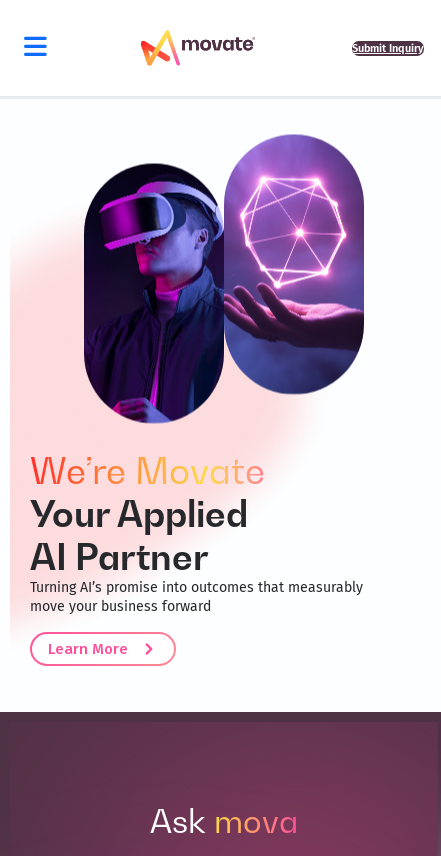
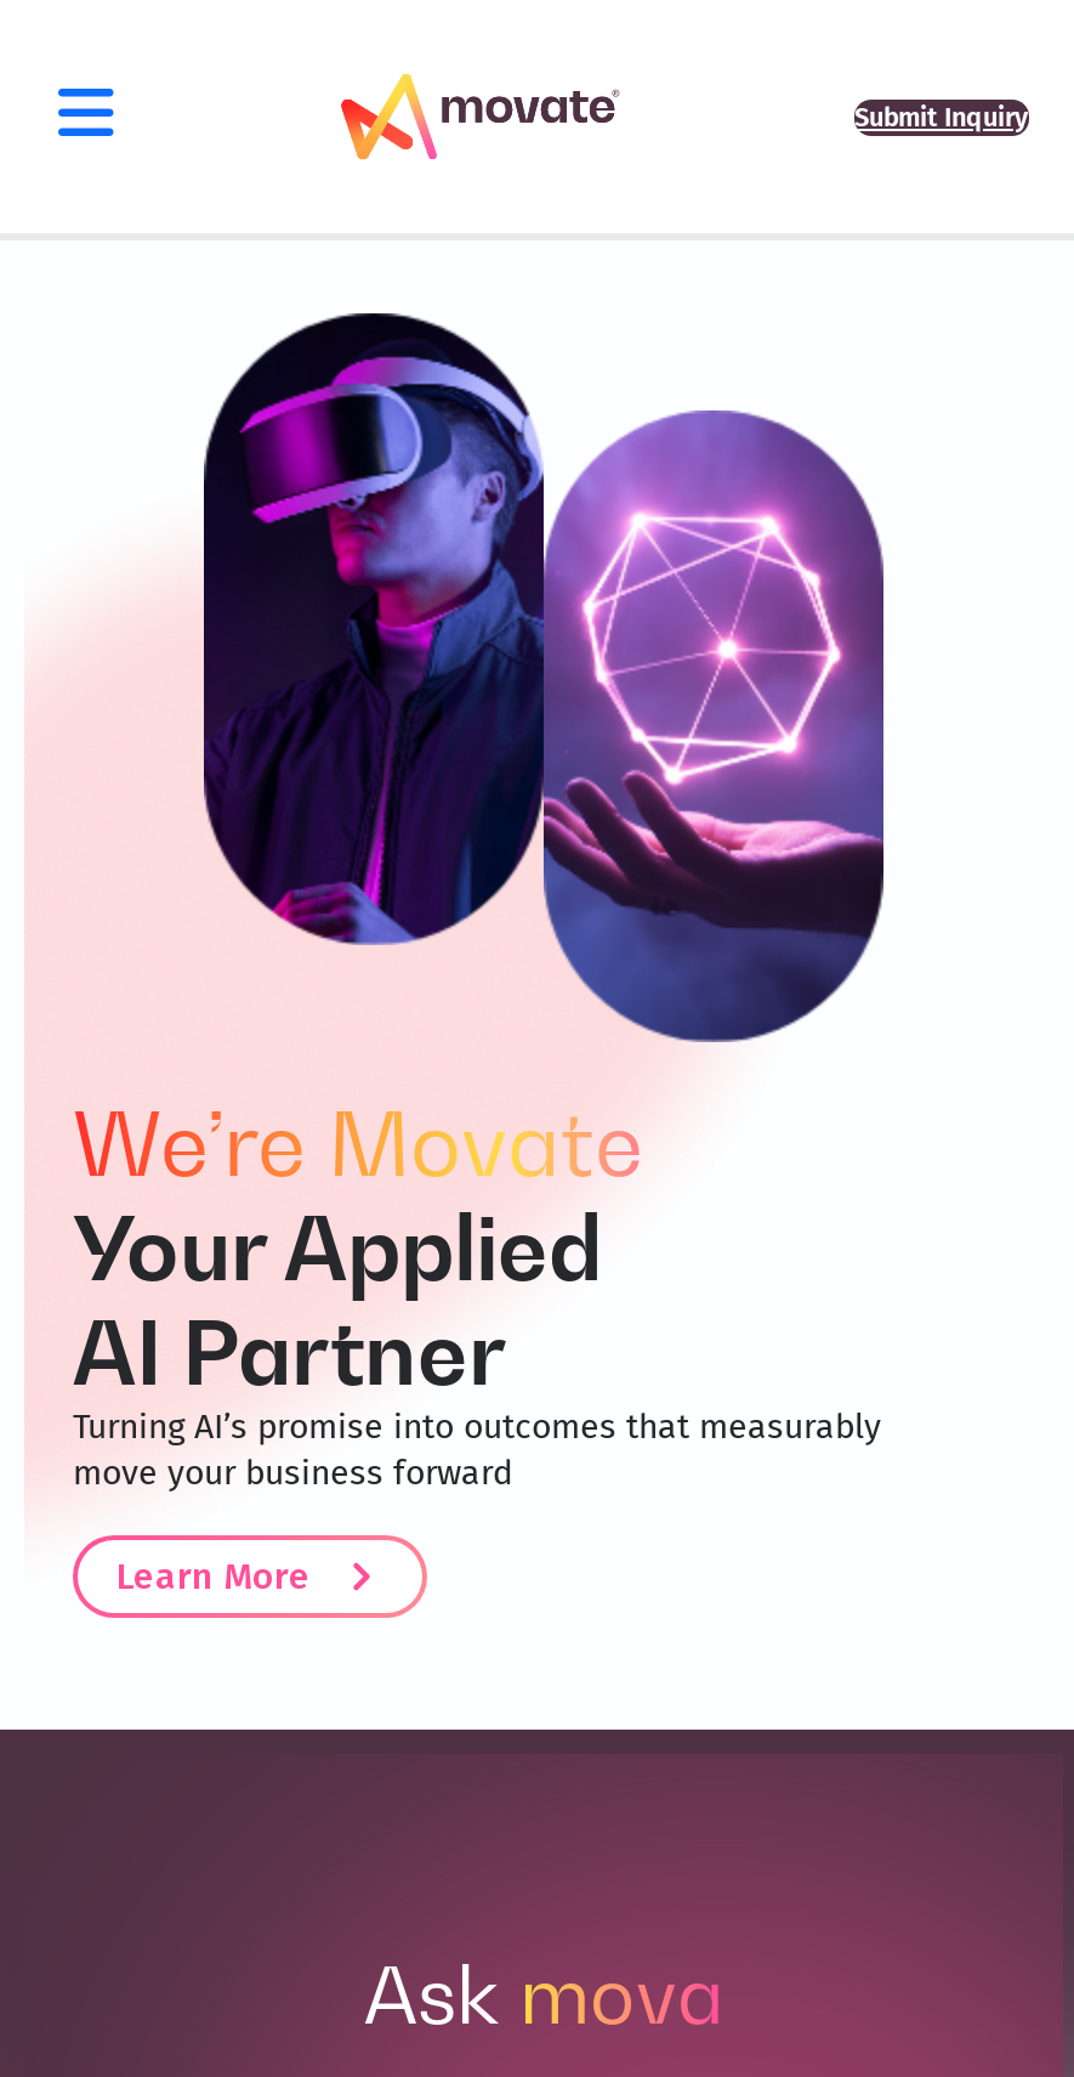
[83,129,365,429] [image] -> [201,311,886,1045] [image]

